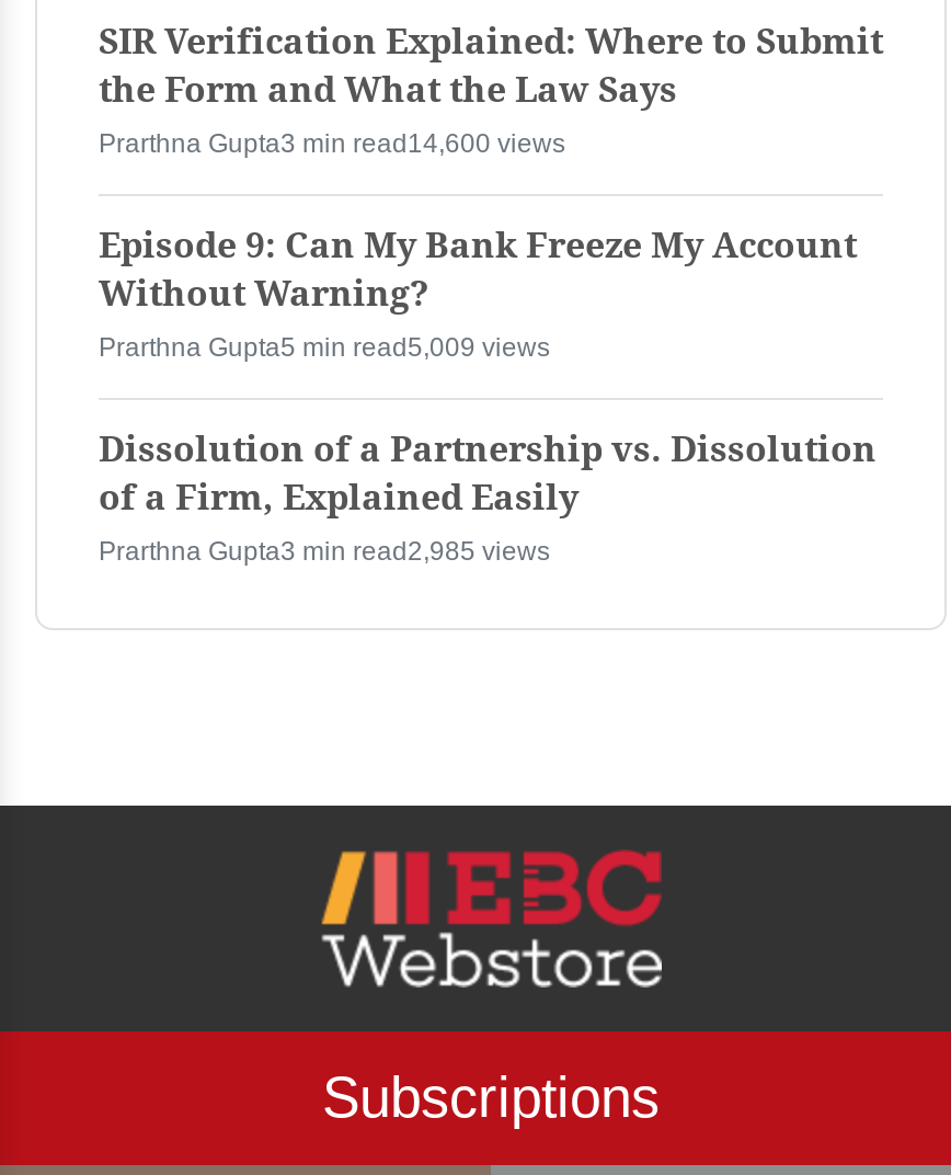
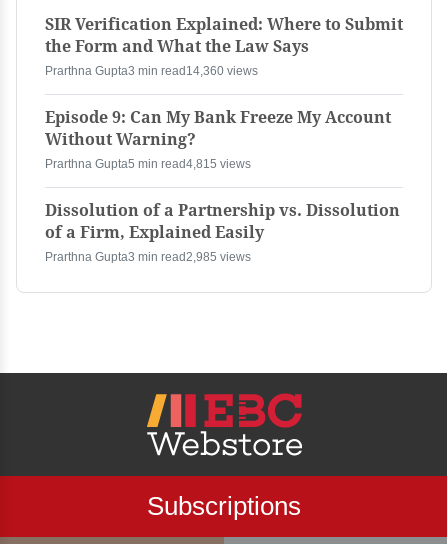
[99,128,565,159] Prarthna Gupta3 min read14,600 views -> [45,64,258,78] Prarthna Gupta3 min read14,360 views
[99,332,550,363] Prarthna Gupta5 min read5,009 views -> [45,157,251,171] Prarthna Gupta5 min read4,815 views

